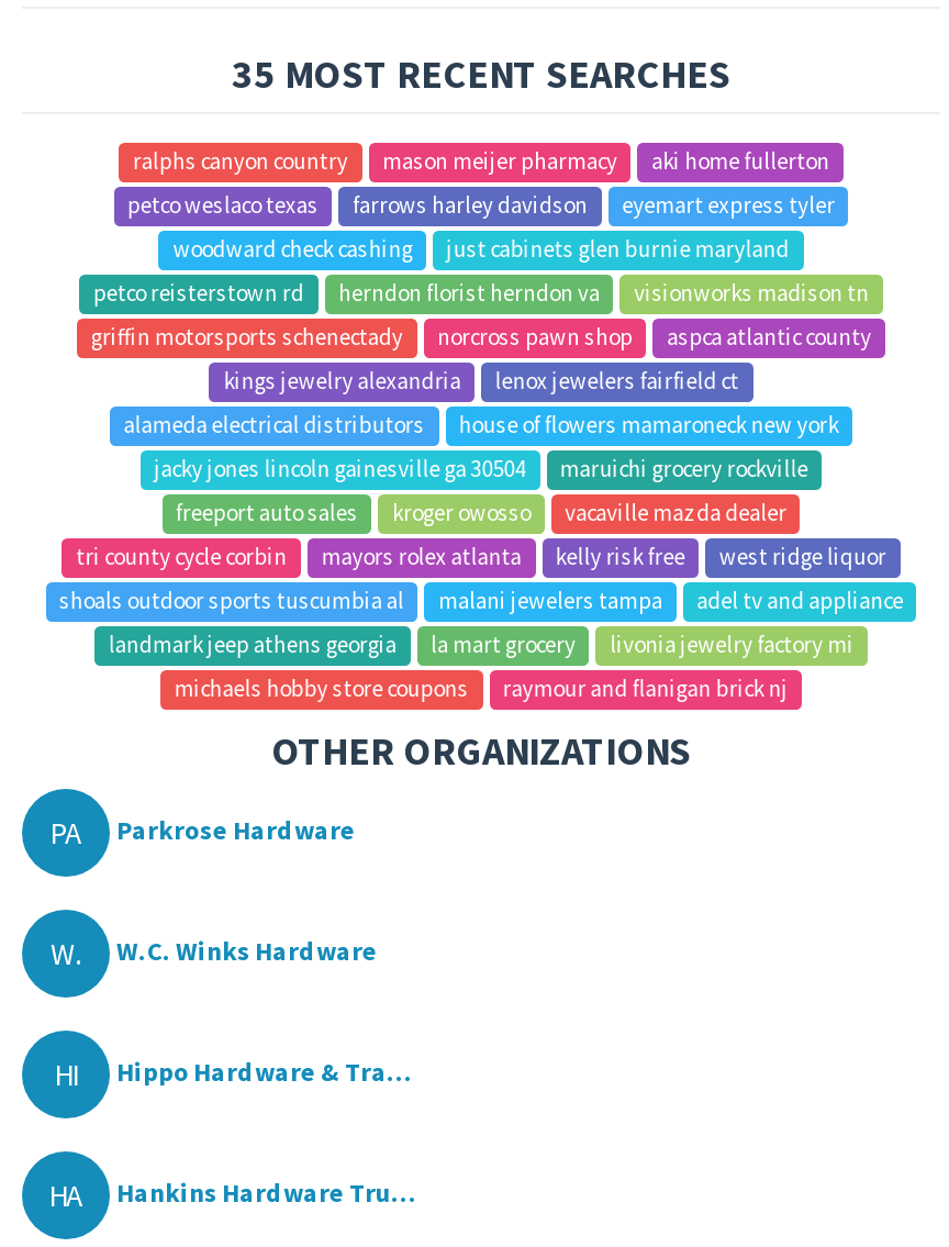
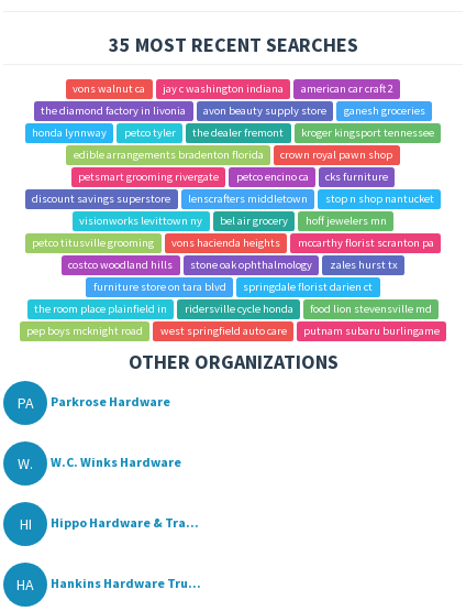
[59,147,903,703] ralphs canyon country | mason meijer pharmacy | aki home fullerton | petco weslaco texas | farrows harley davidson | eyemart express tyler | woodward check cashing | just cabinets glen burnie maryland | petco reisterstown rd | herndon florist herndon va | visionworks madison tn | griffin motorsports schenectady | norcross pawn shop | aspca atlantic county | kings jewelry alexandria | lenox jewelers fairfield ct | alameda electrical distributors | house of flowers mamaroneck new york | jacky jones lincoln gainesville ga 30504 | maruichi grocery rockville | freeport auto sales | kroger owosso | vacaville mazda dealer | tri county cycle corbin | mayors rolex atlanta | kelly risk free | west ridge liquor | shoals outdoor sports tuscumbia al | malani jewelers tampa | adel tv and appliance | landmark jeep athens georgia | la mart grocery | livonia jewelry factory mi | michaels hobby store coupons | raymour and flanigan brick nj -> [26,81,440,338] vons walnut ca | jay c washington indiana | american car craft 2 | the diamond factory in livonia | avon beauty supply store | ganesh groceries | honda lynnway | petco tyler | the dealer fremont | kroger kingsport tennessee | edible arrangements bradenton florida | crown royal pawn shop | petsmart grooming rivergate | petco encino ca | cks furniture | discount savings superstore | lenscrafters middletown | stop n shop nantucket | visionworks levittown ny | bel air grocery | hoff jewelers mn | petco titusville grooming | vons hacienda heights | mccarthy florist scranton pa | costco woodland hills | stone oak ophthalmology | zales hurst tx | furniture store on tara blvd | springdale florist darien ct | the room place plainfield in | ridersville cycle honda | food lion stevensville md | pep boys mcknight road | west springfield auto care | putnam subaru burlingame

